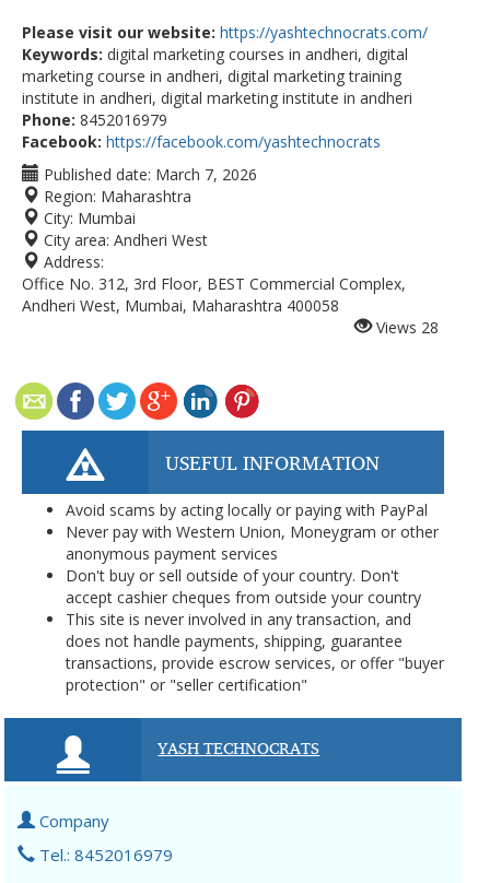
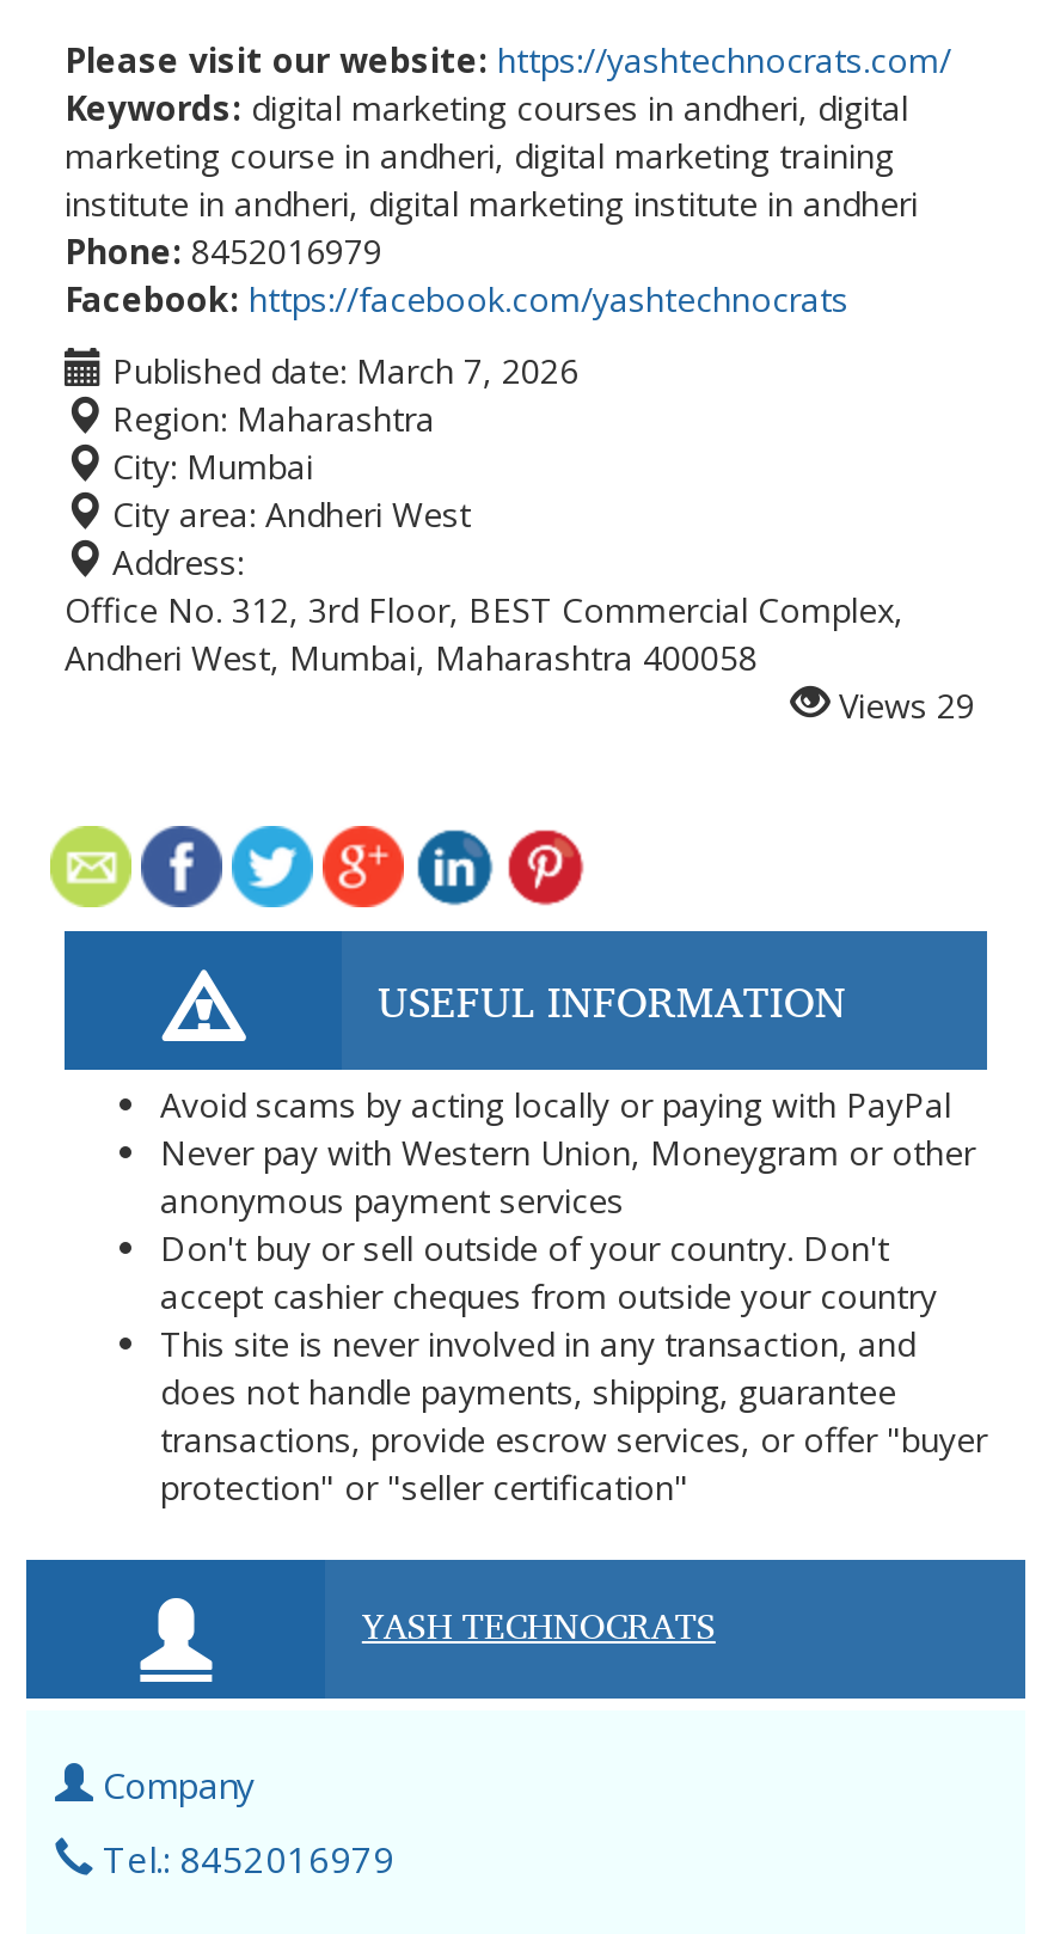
[372,317,439,338] Views 28 -> [829,683,975,728] Views 29

